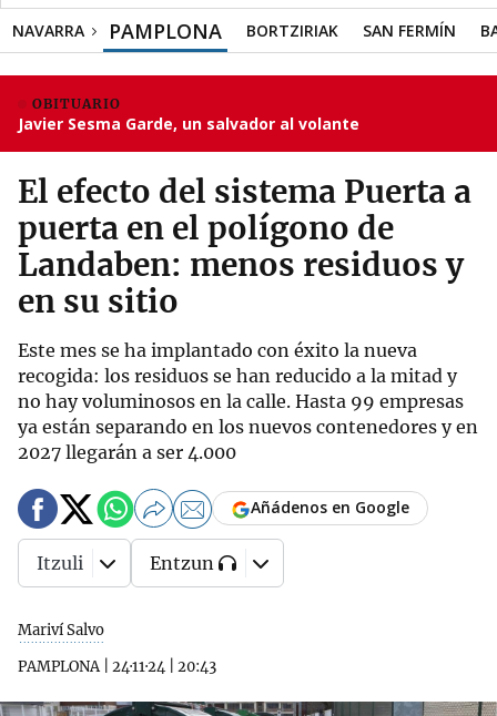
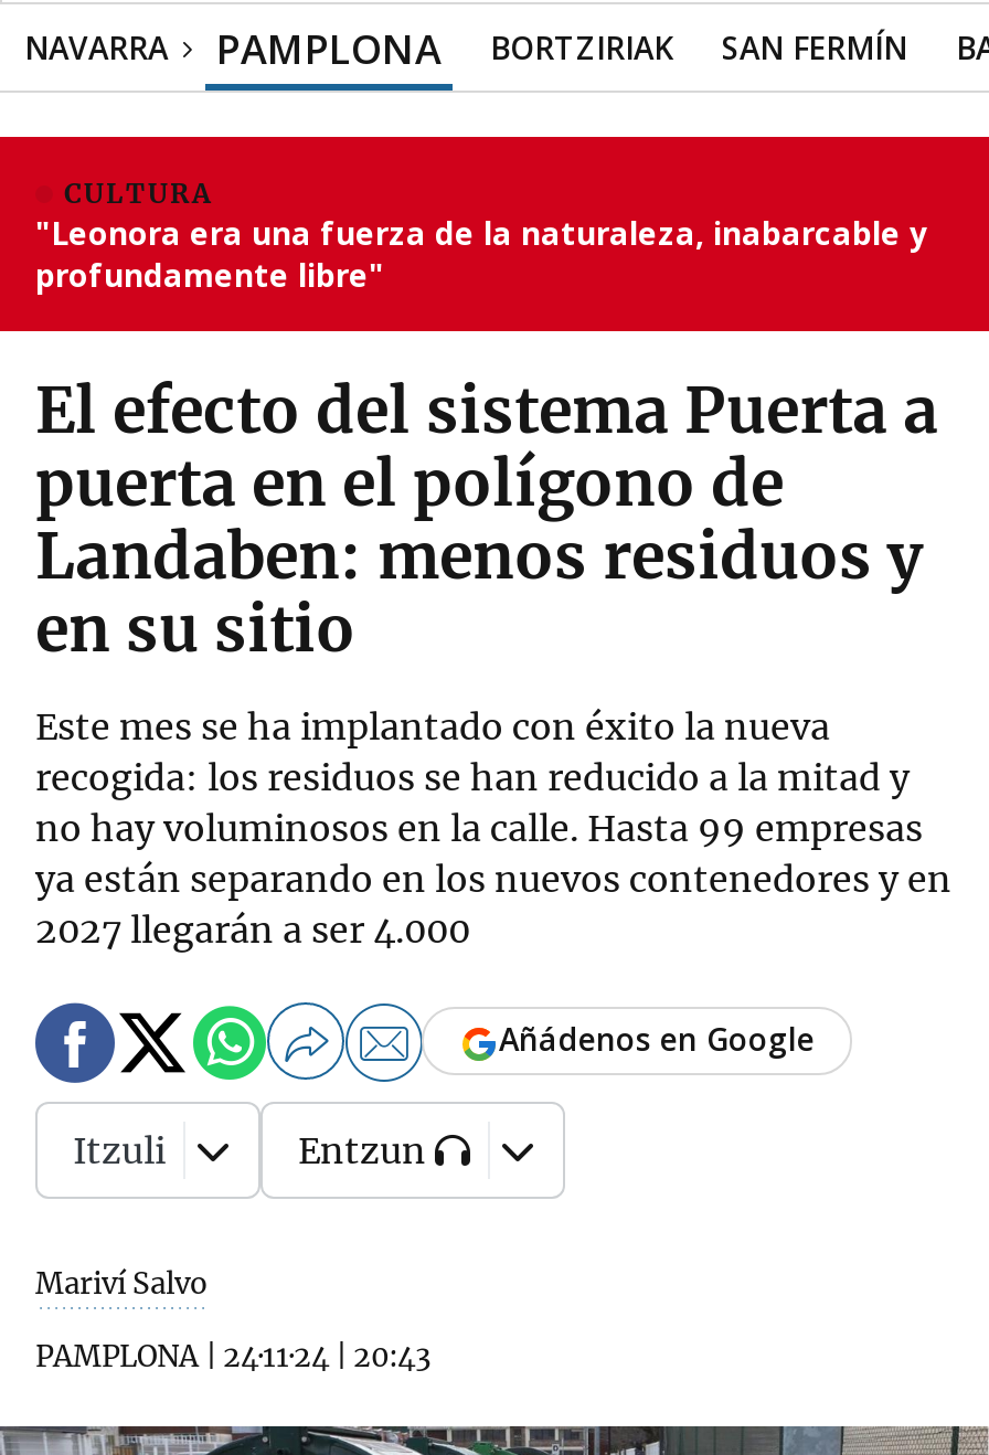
[18,95,359,134] OBITUARIO | Javier Sesma Garde, un salvador al volante -> [35,177,927,296] CULTURA | "Leonora era una fuerza de la naturaleza, inabarcable y | profundamente libre"

